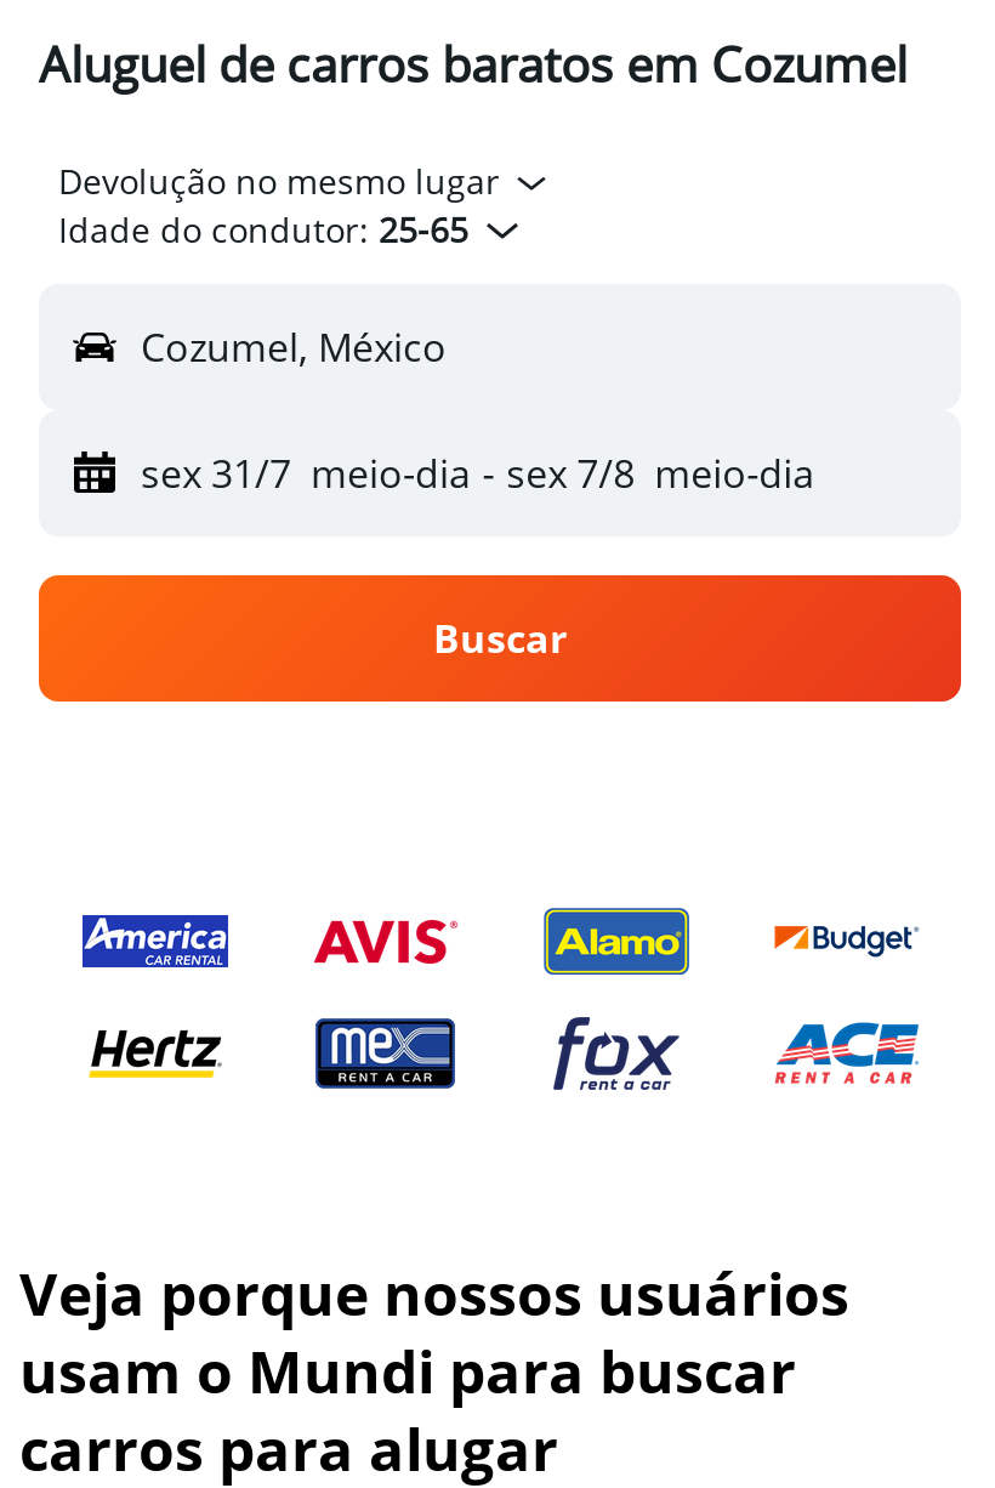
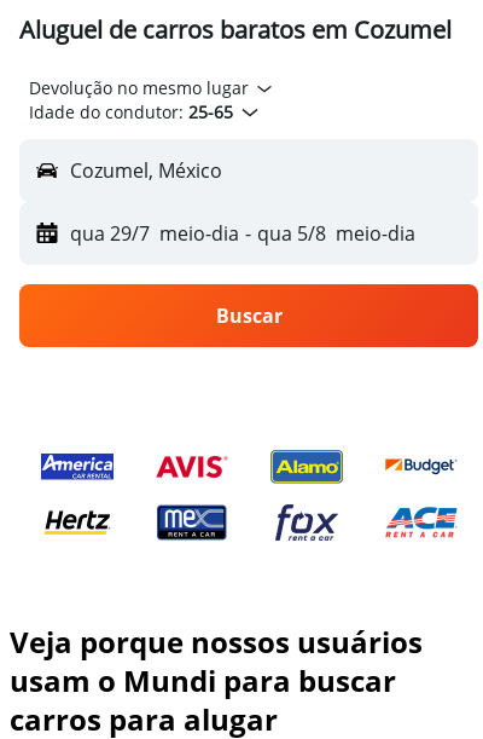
[141,447,814,500] sex 31/7 meio-dia - sex 7/8 meio-dia -> [70,220,415,247] qua 29/7 meio-dia - qua 5/8 meio-dia

